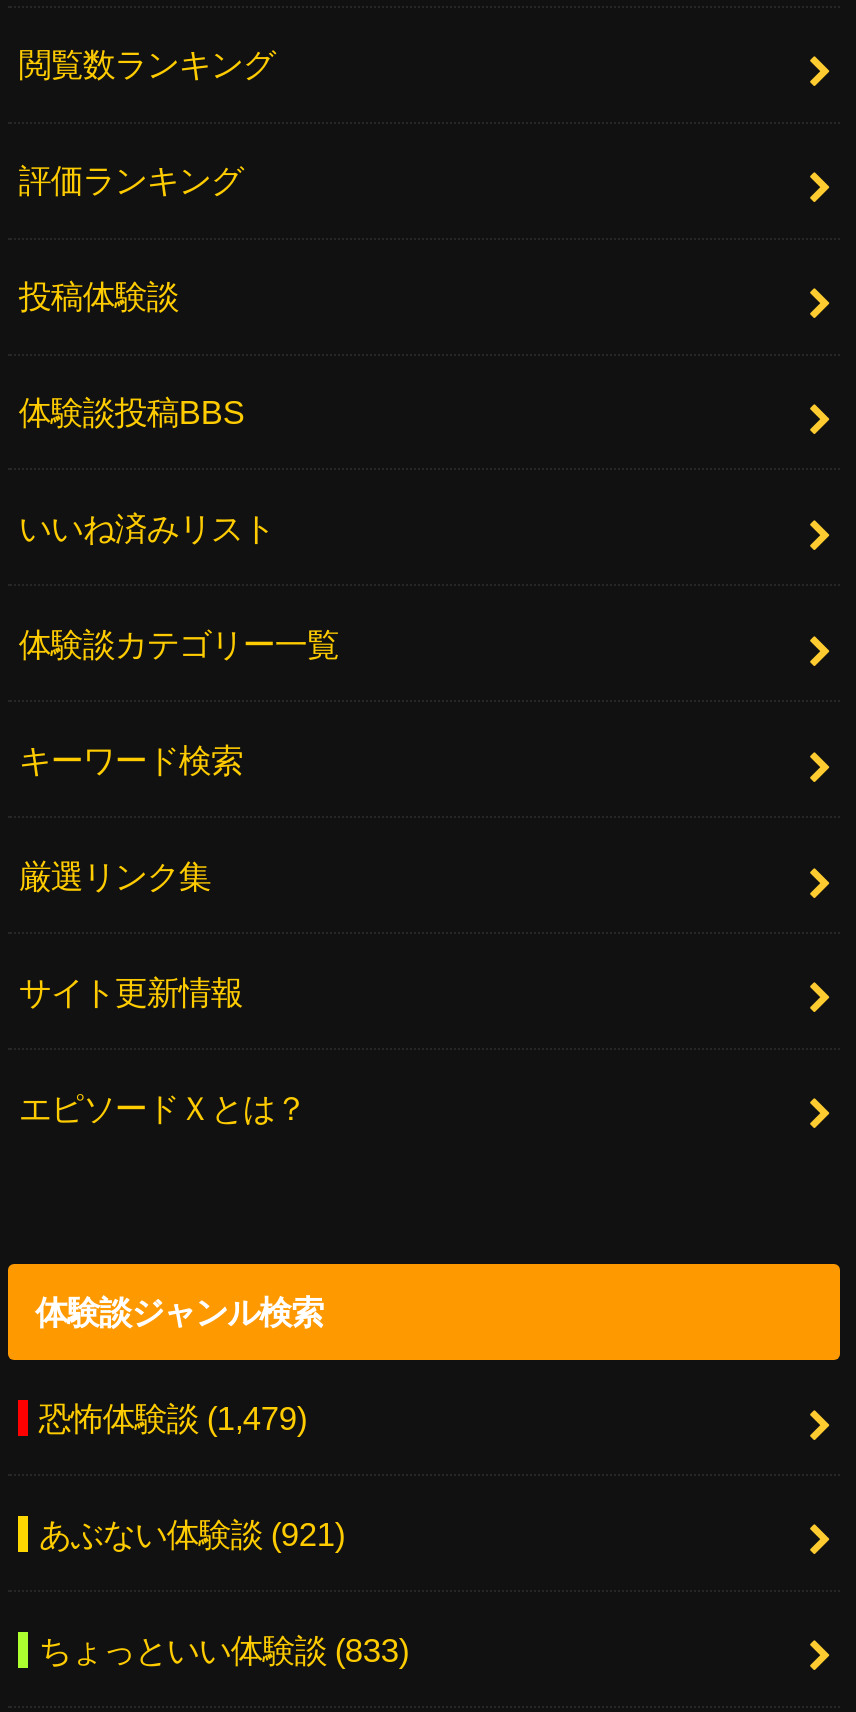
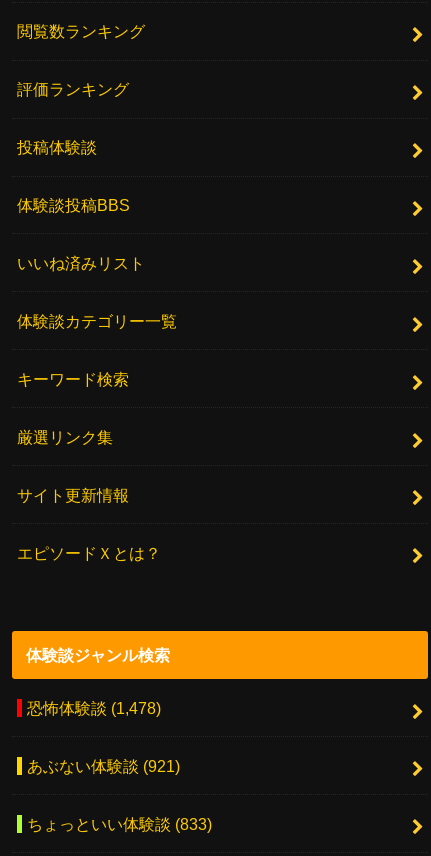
[39,1399,307,1435] 恐怖体験談(1,479) -> [27,699,161,717] 恐怖体験談(1,478)

